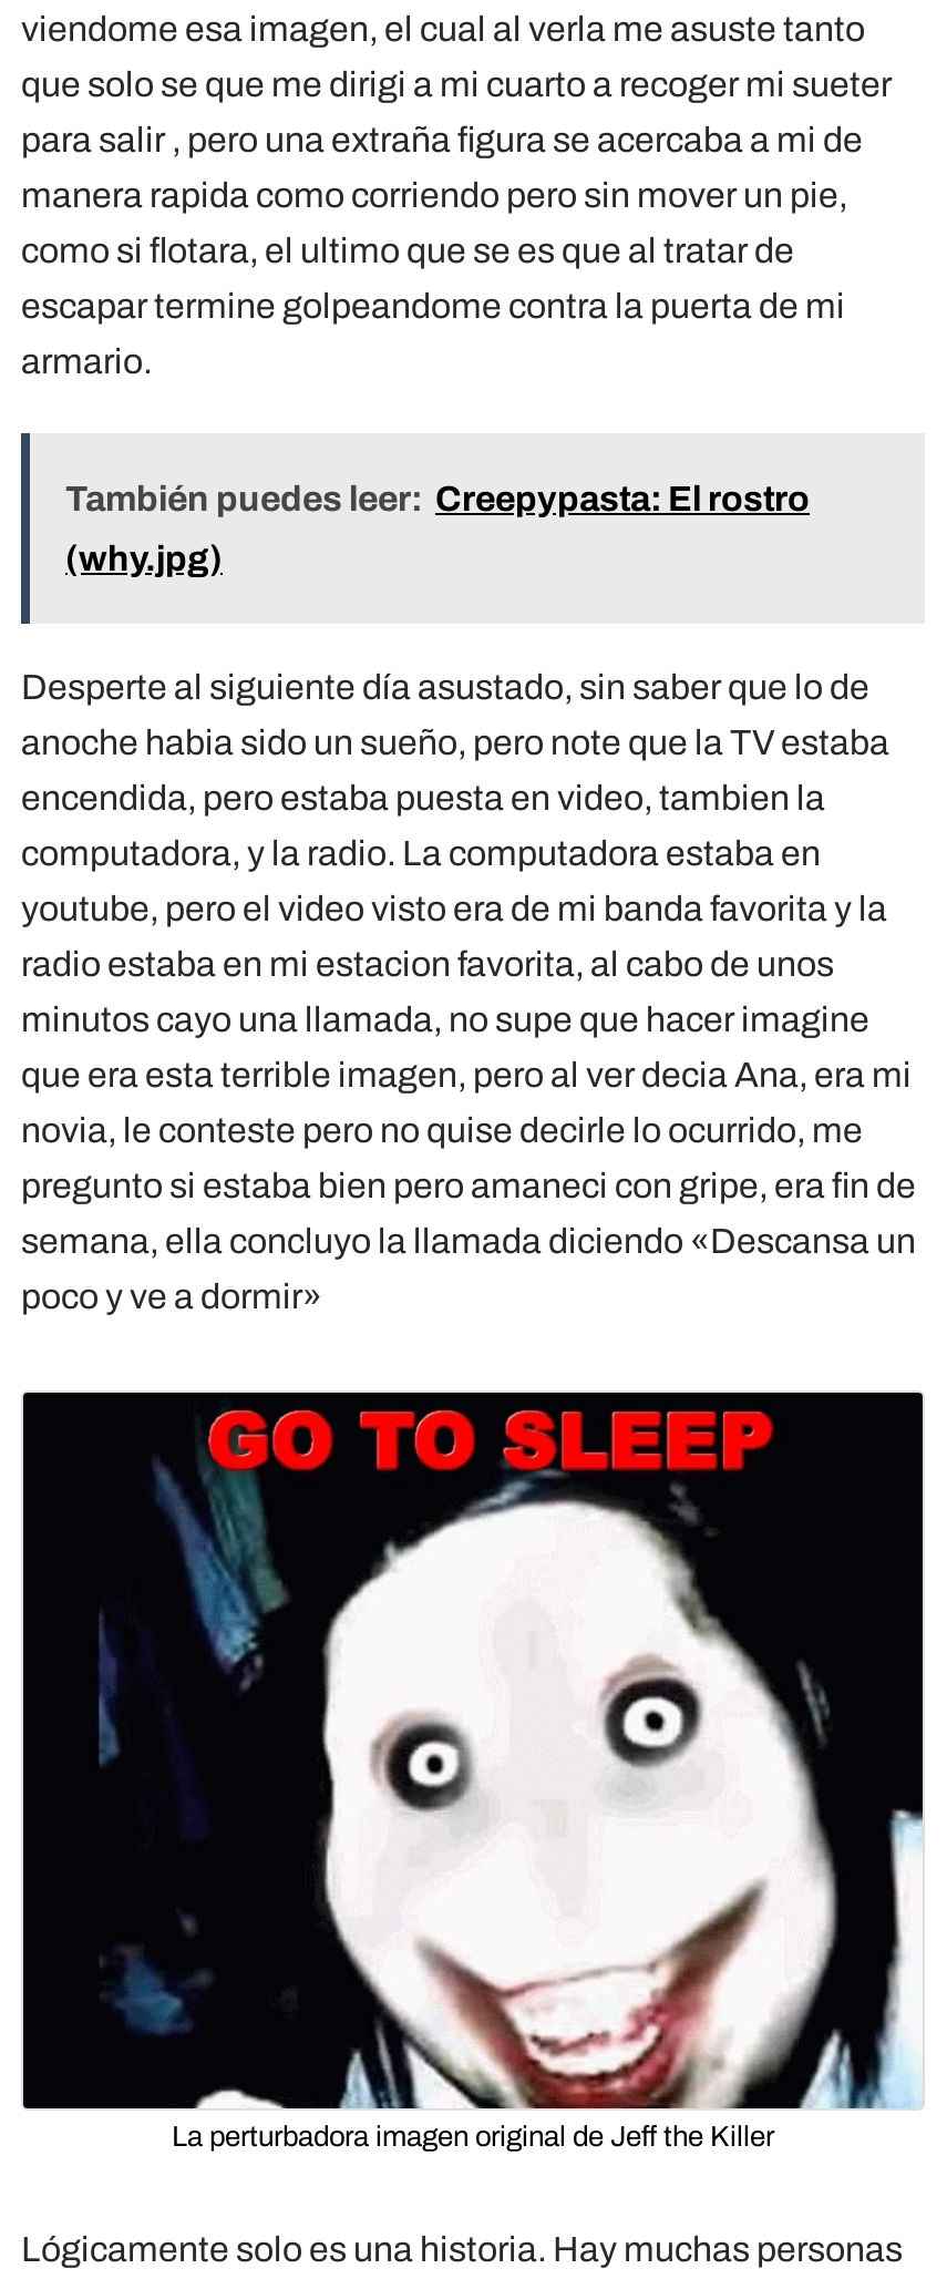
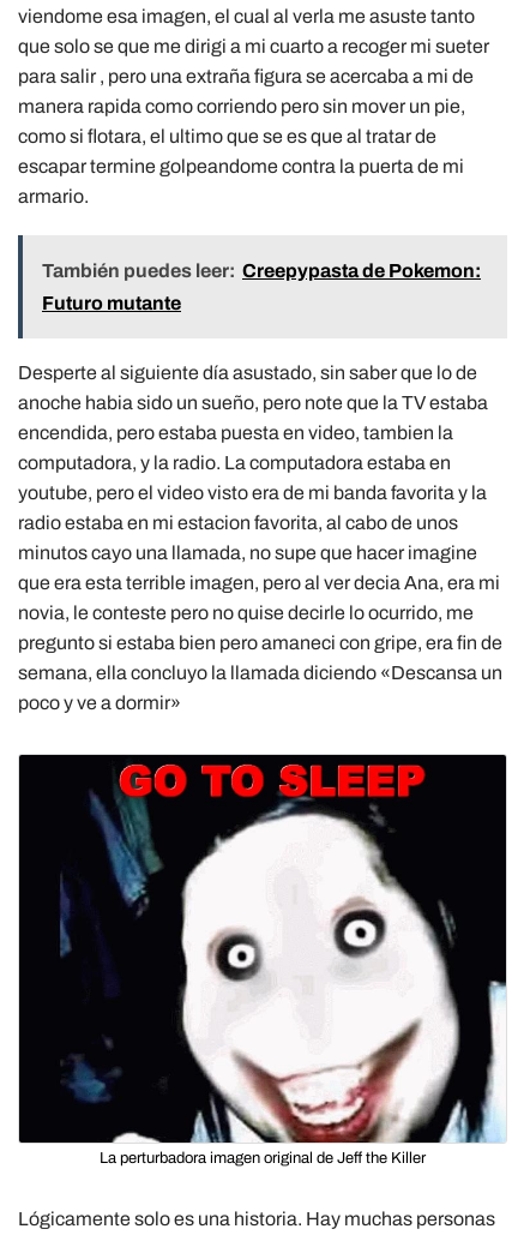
[65,479,810,517] También puedes leer: Creepypasta: El rostro -> [42,260,481,280] También puedes leer: Creepypasta de Pokemon:
[65,539,223,576] (why.jpg) -> [42,292,181,313] Futuro mutante

